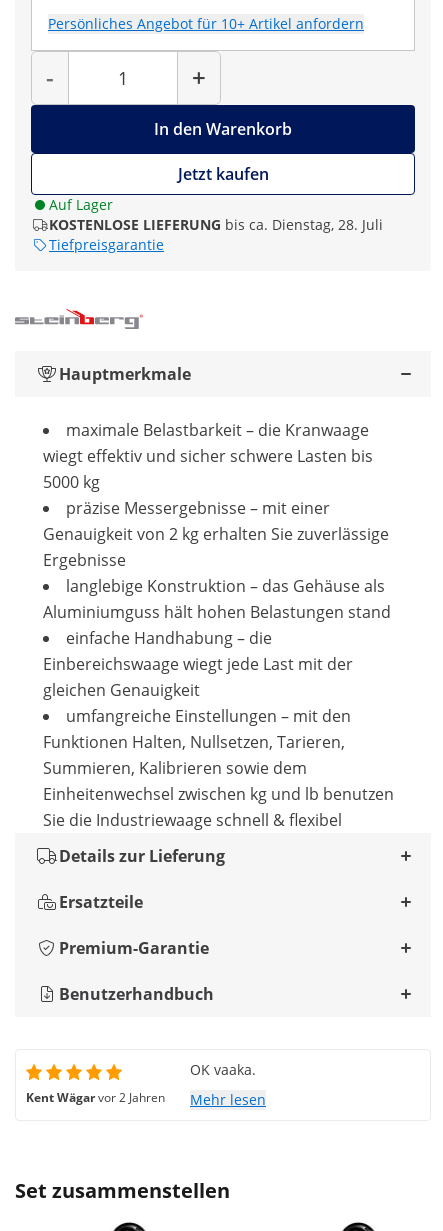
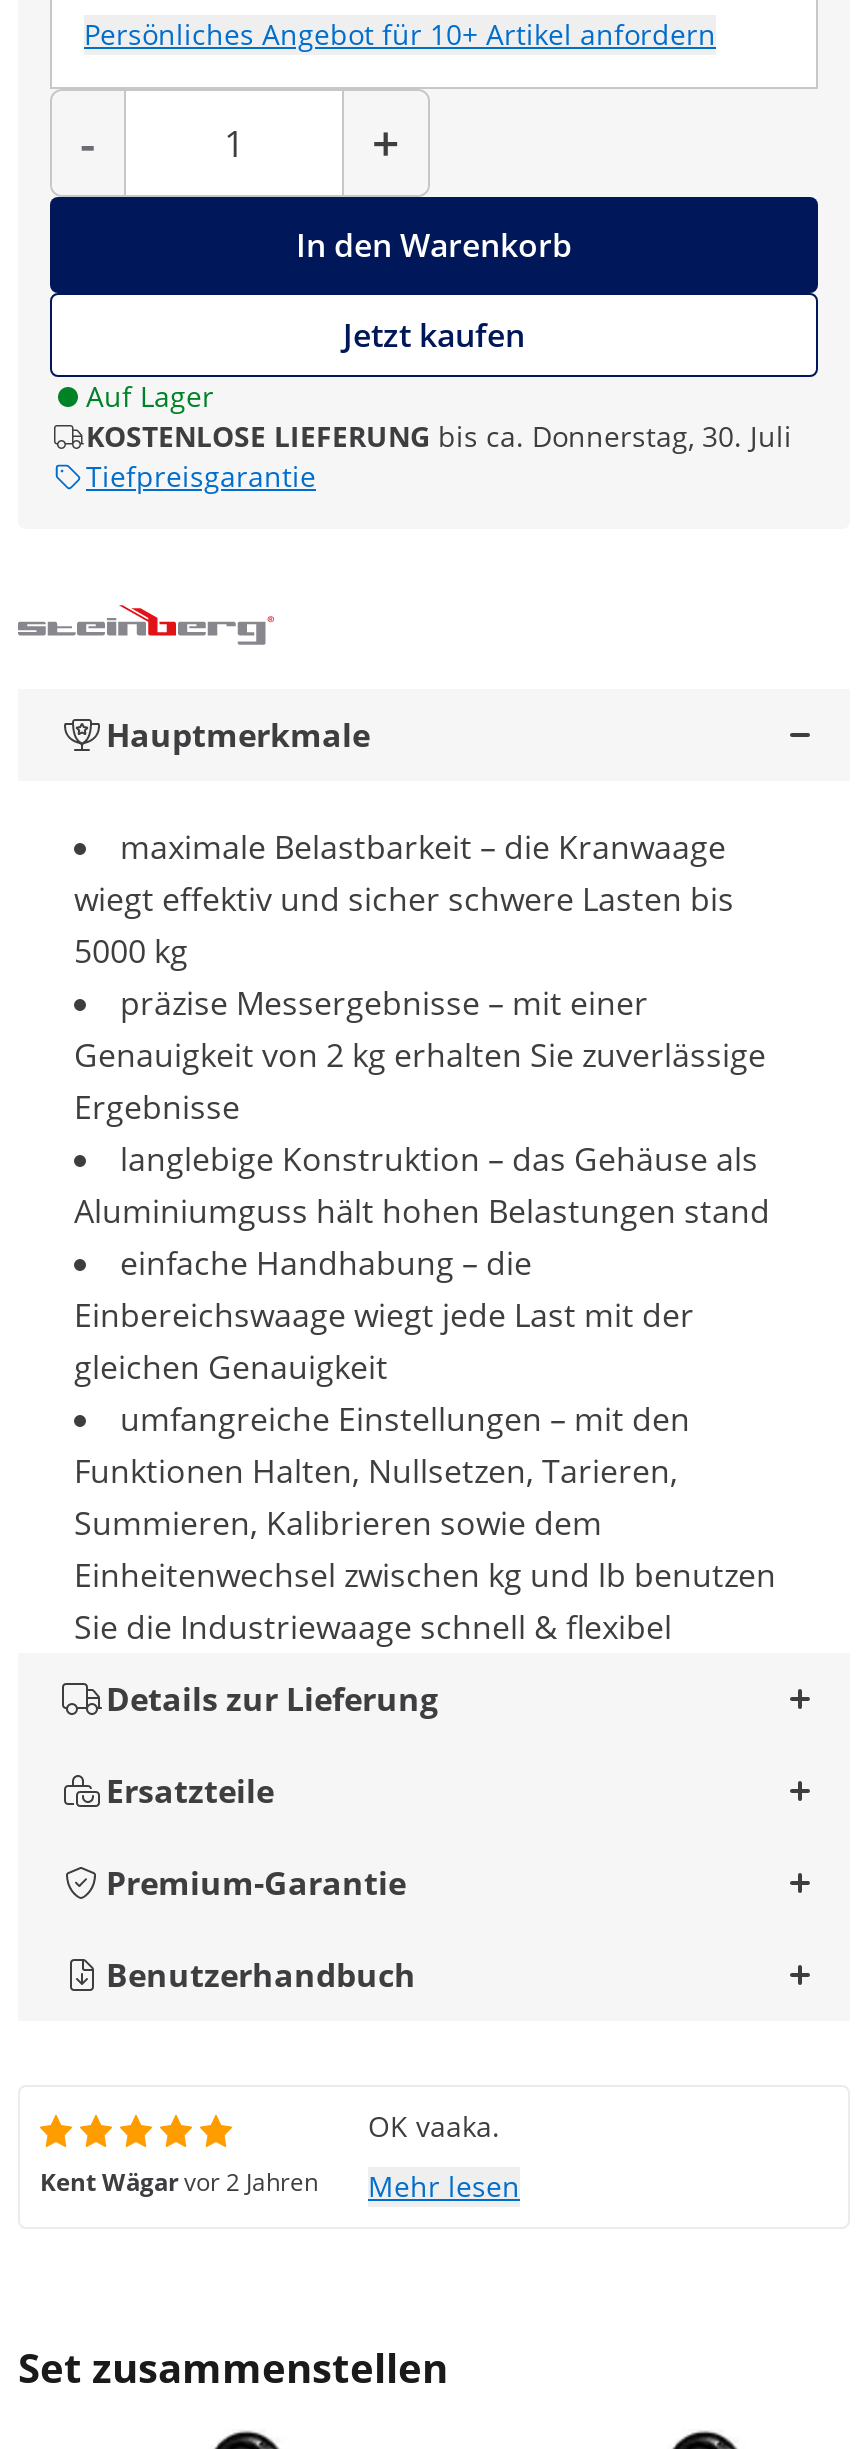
[49,215,383,234] KOSTENLOSE LIEFERUNG bis ca. Dienstag, 28. Juli -> [86,417,792,455] KOSTENLOSE LIEFERUNG bis ca. Donnerstag, 30. Juli

